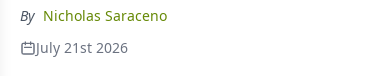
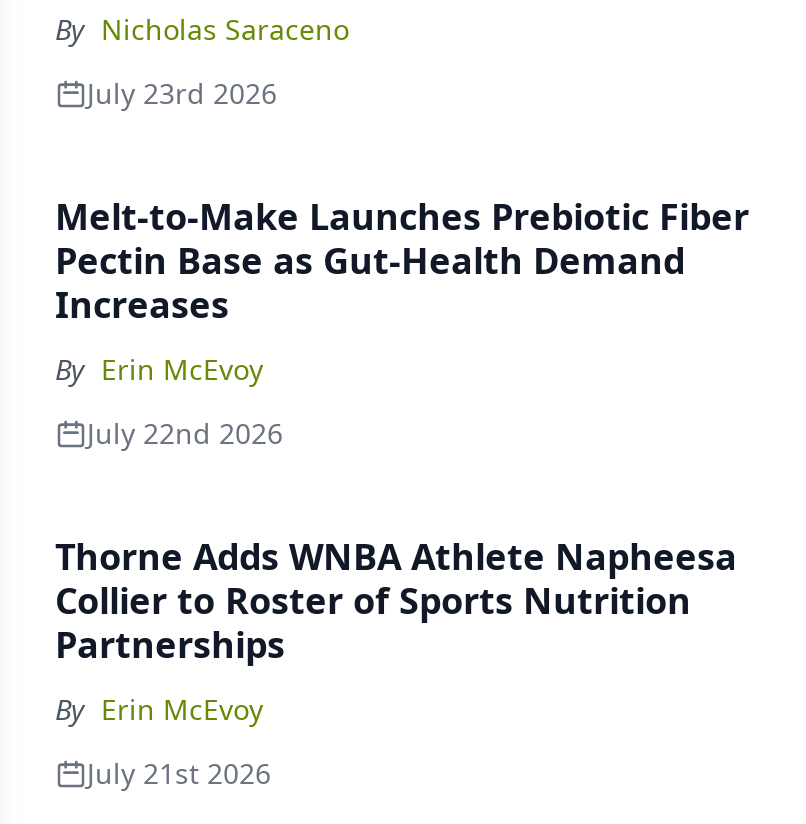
none -> [55,74,749,728] July 23rd 2026 | Melt-to-Make Launches Prebiotic Fiber | Pectin Base as Gut-Health Demand | Increases | By Erin McEvoy | July 22nd 2026 | Thorne Adds WNBA Athlete Napheesa | Collier to Roster of Sports Nutrition | Partnerships | By Erin McEvoy

